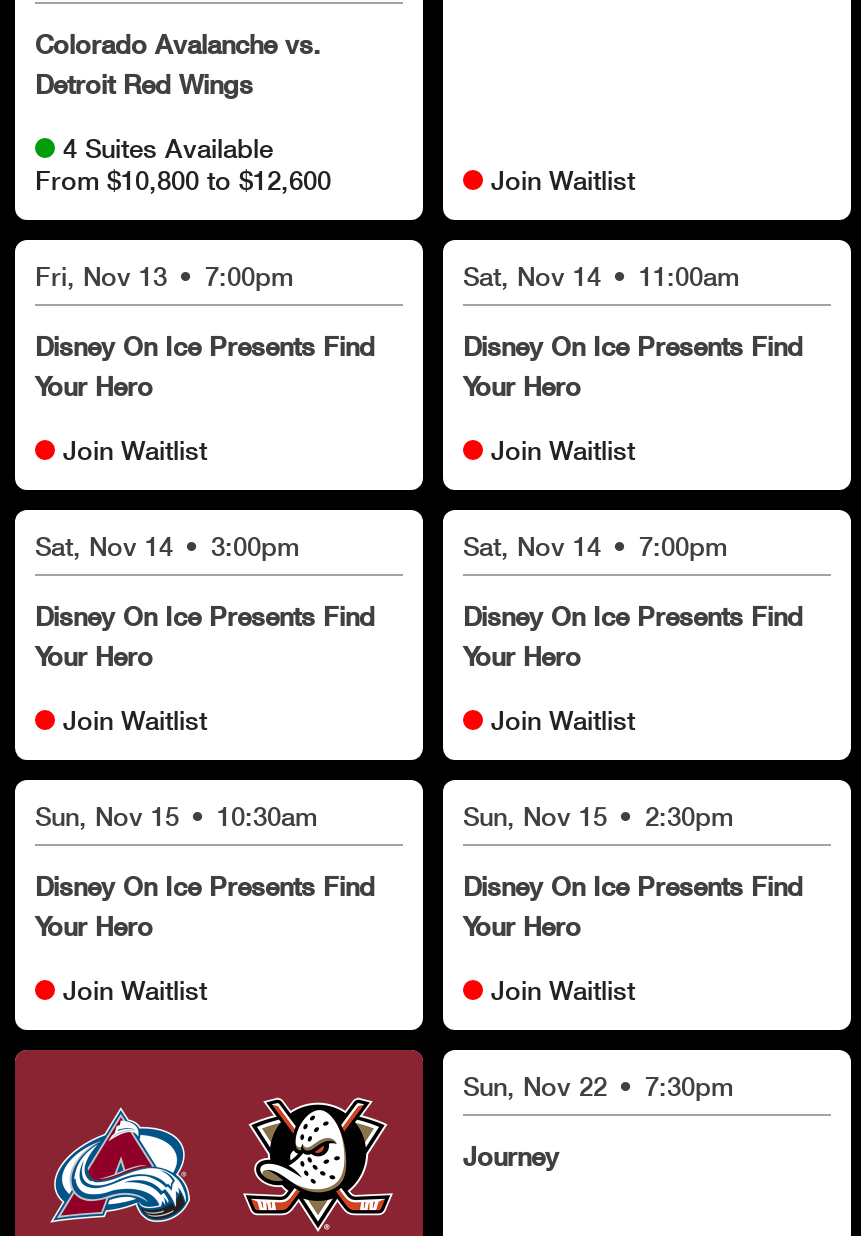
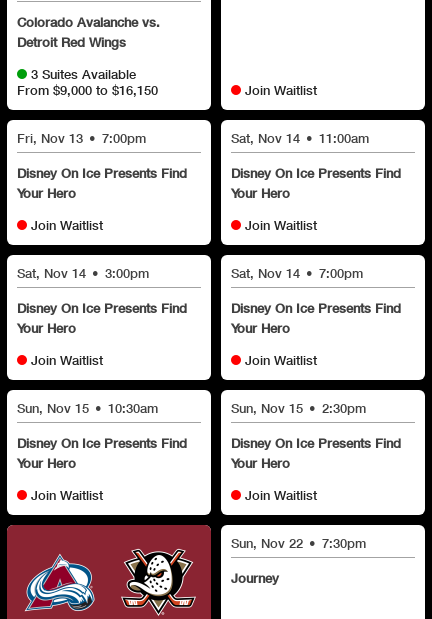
[63,132,273,164] 4 Suites Available -> [31,66,136,82] 3 Suites Available
[35,164,331,196] From $10,800 to $12,600 -> [17,82,158,98] From $9,000 to $16,150

